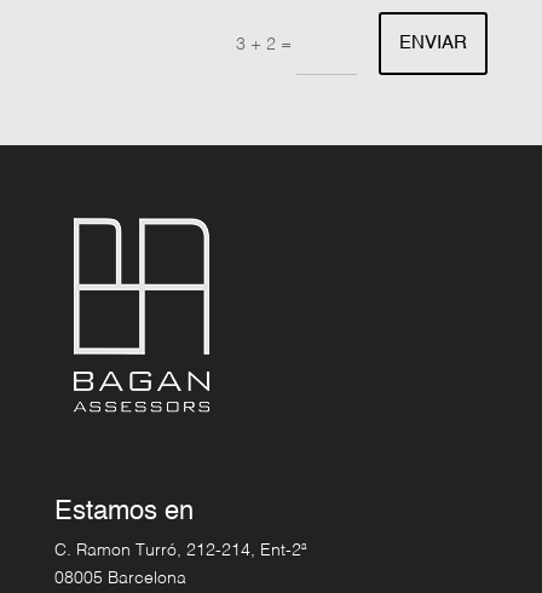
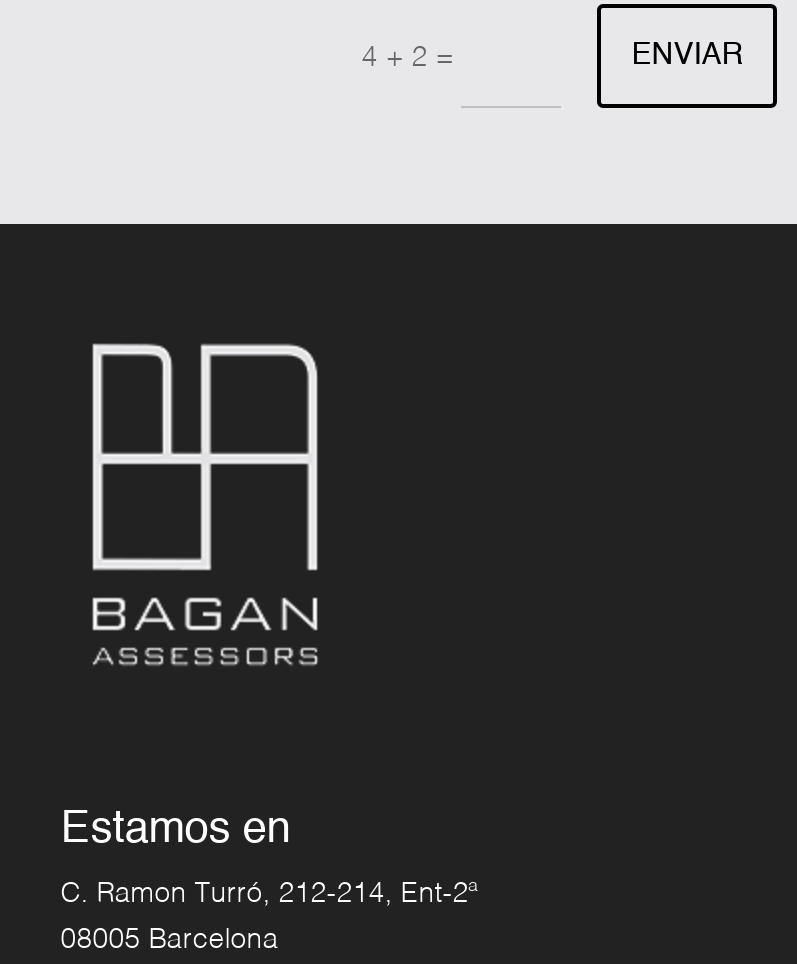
[236,36,297,53] 3 + 2 = -> [361,43,461,71] 4 + 2 =

